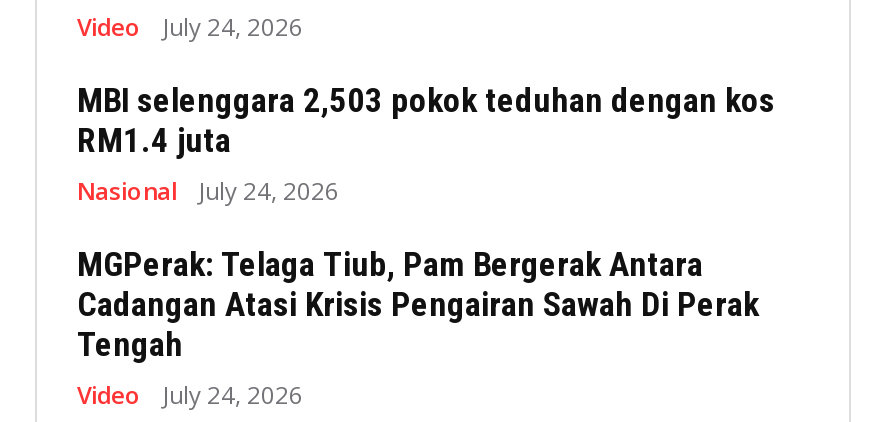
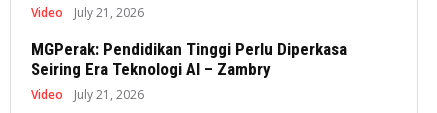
[77,9,775,363] July 24, 2026 | MBI selenggara 2,503 pokok teduhan dengan kos | RM1.4 juta | Nasional | July 24, 2026 | MGPerak: Telaga Tiub, Pam Bergerak Antara | Cadangan Atasi Krisis Pengairan Sawah Di Perak | Tengah -> [31,4,347,79] July 21, 2026 | MGPerak: Pendidikan Tinggi Perlu Diperkasa | Seiring Era Teknologi AI – Zambry
[77,377,303,411] Video July 24, 2026 -> [31,86,144,103] Video July 21, 2026

